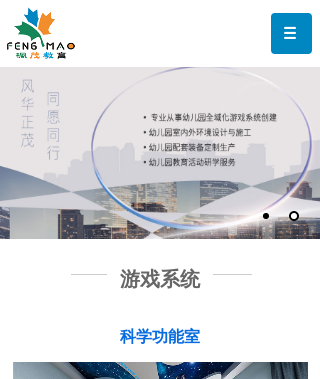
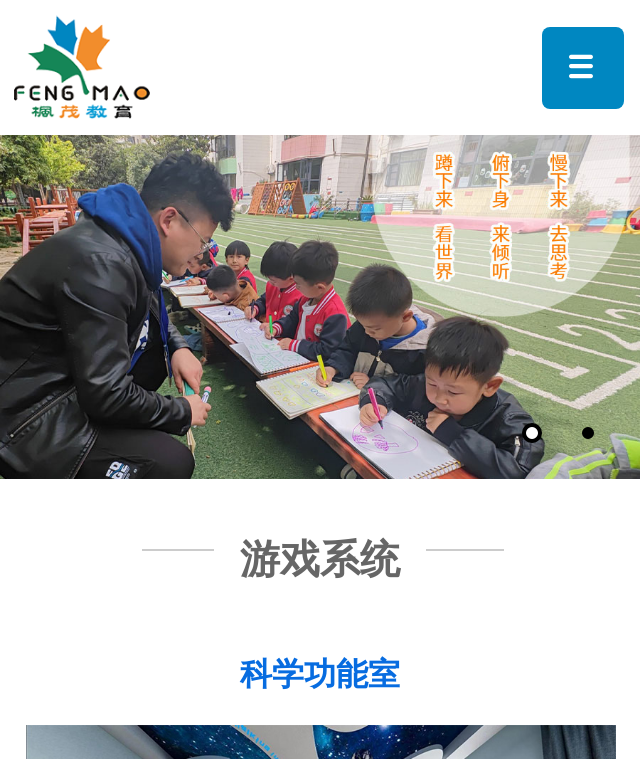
[3,67,317,240] [image] -> [6,133,634,481] [image]

